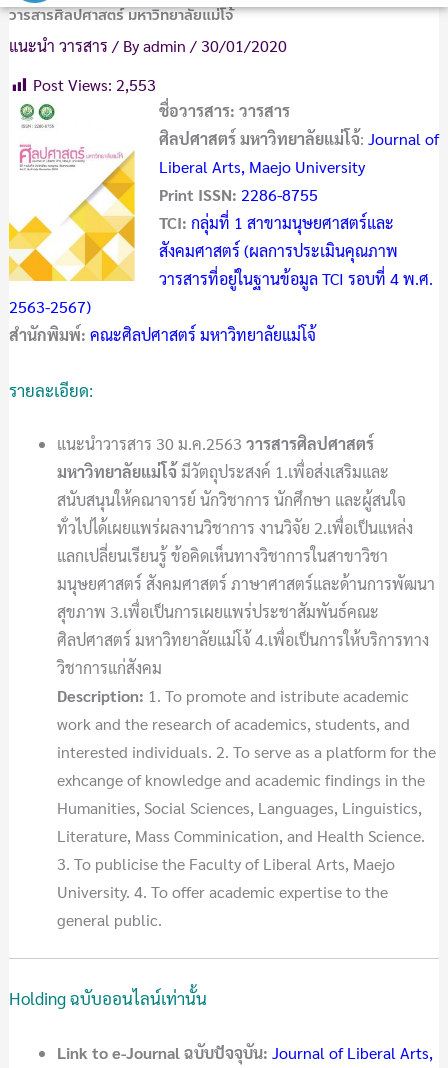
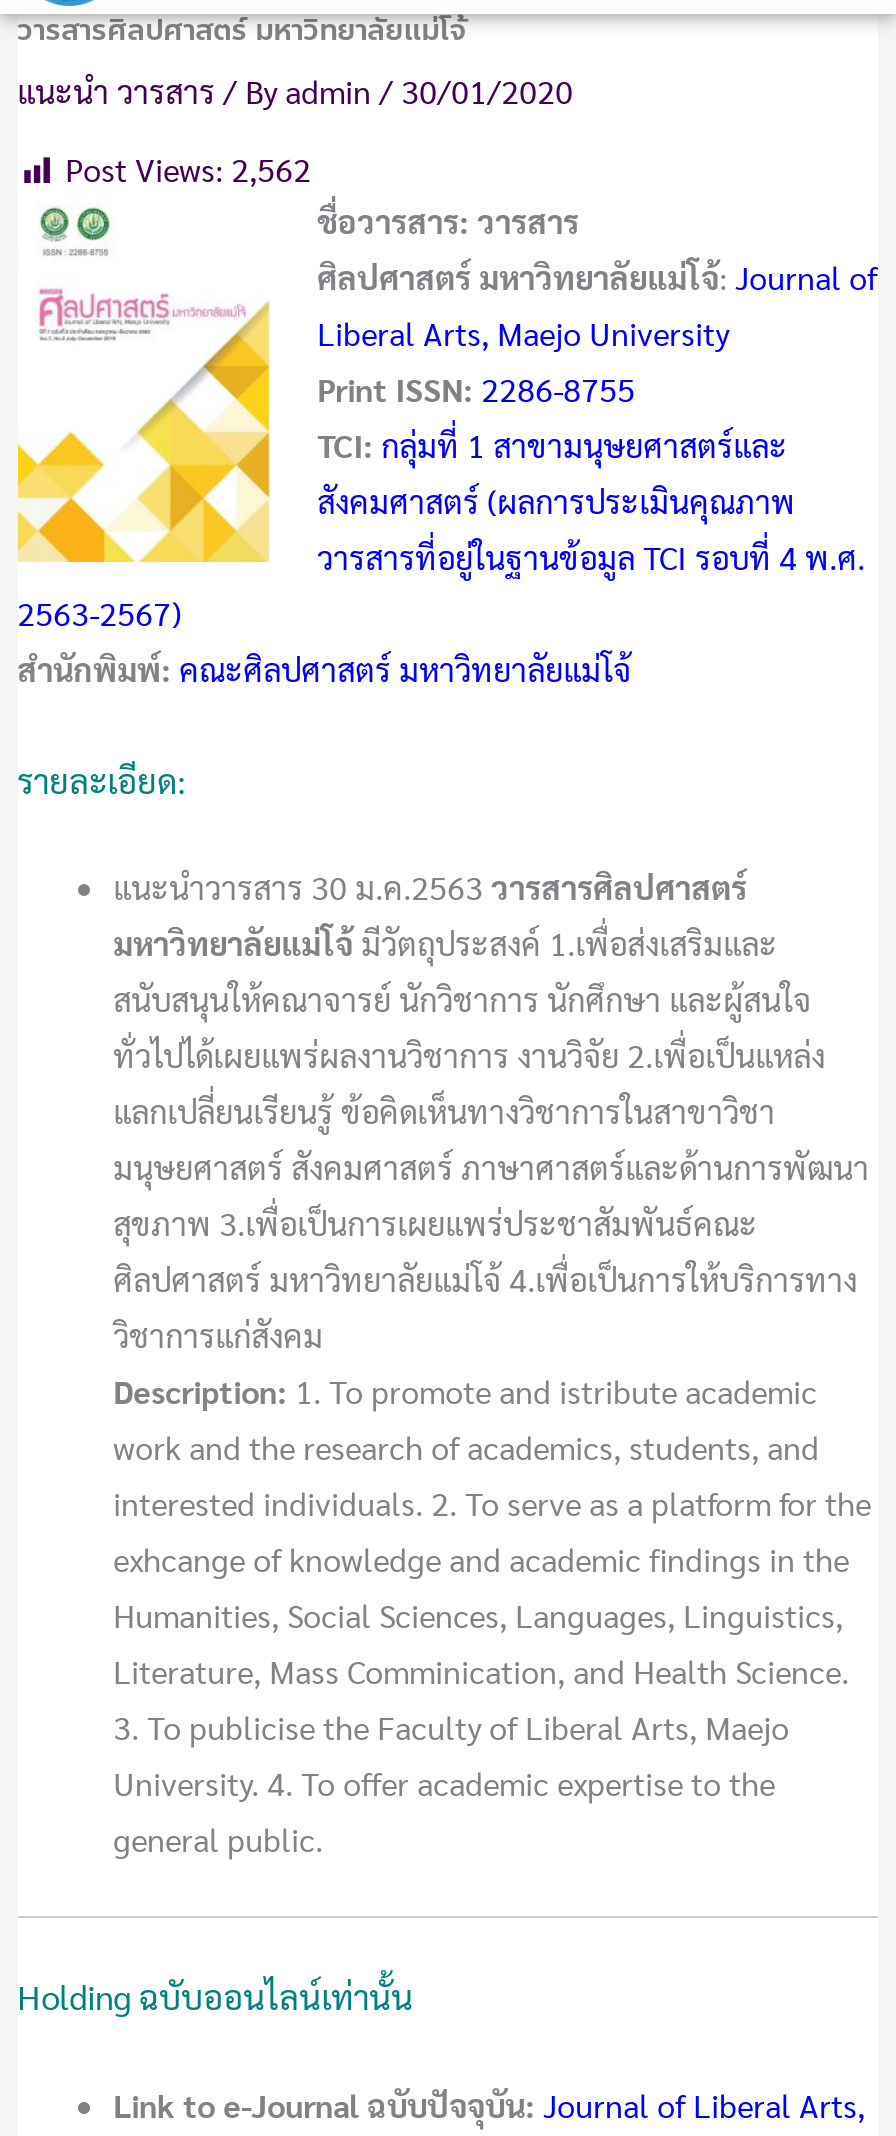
[33,74,156,95] Post Views: 2,553 -> [65,148,311,190] Post Views: 2,562

